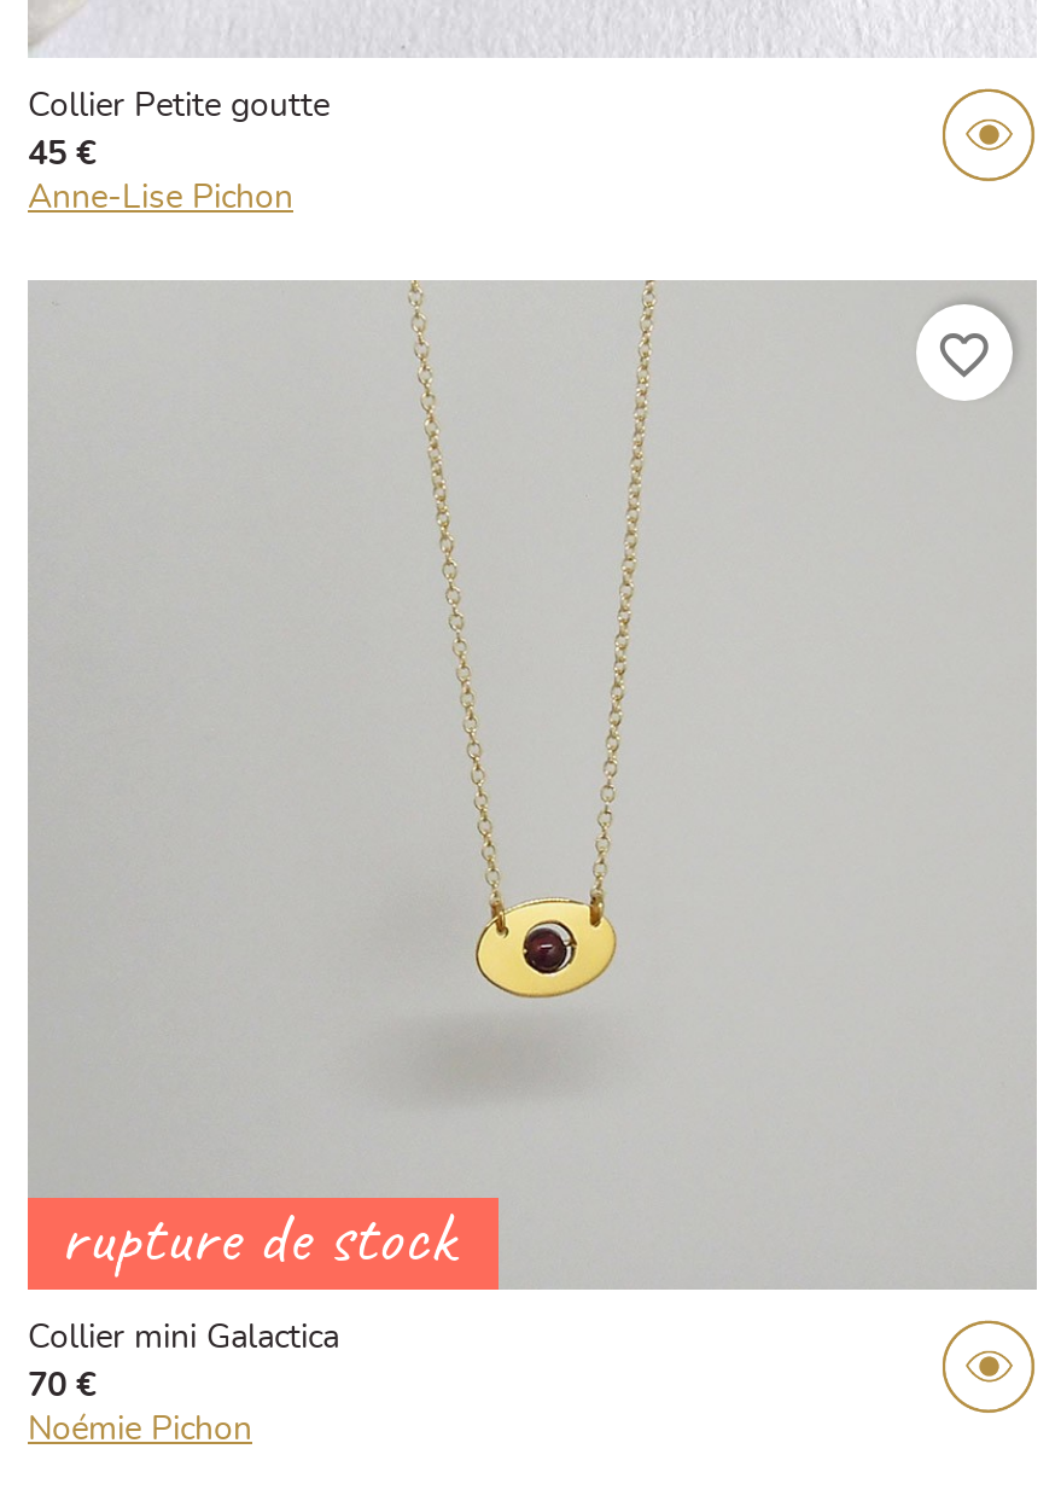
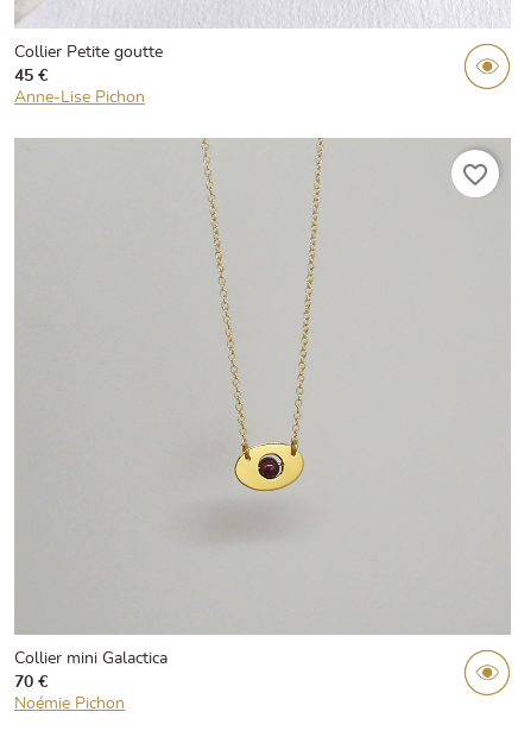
[59,1193,455,1282] rupture de stock -> none

